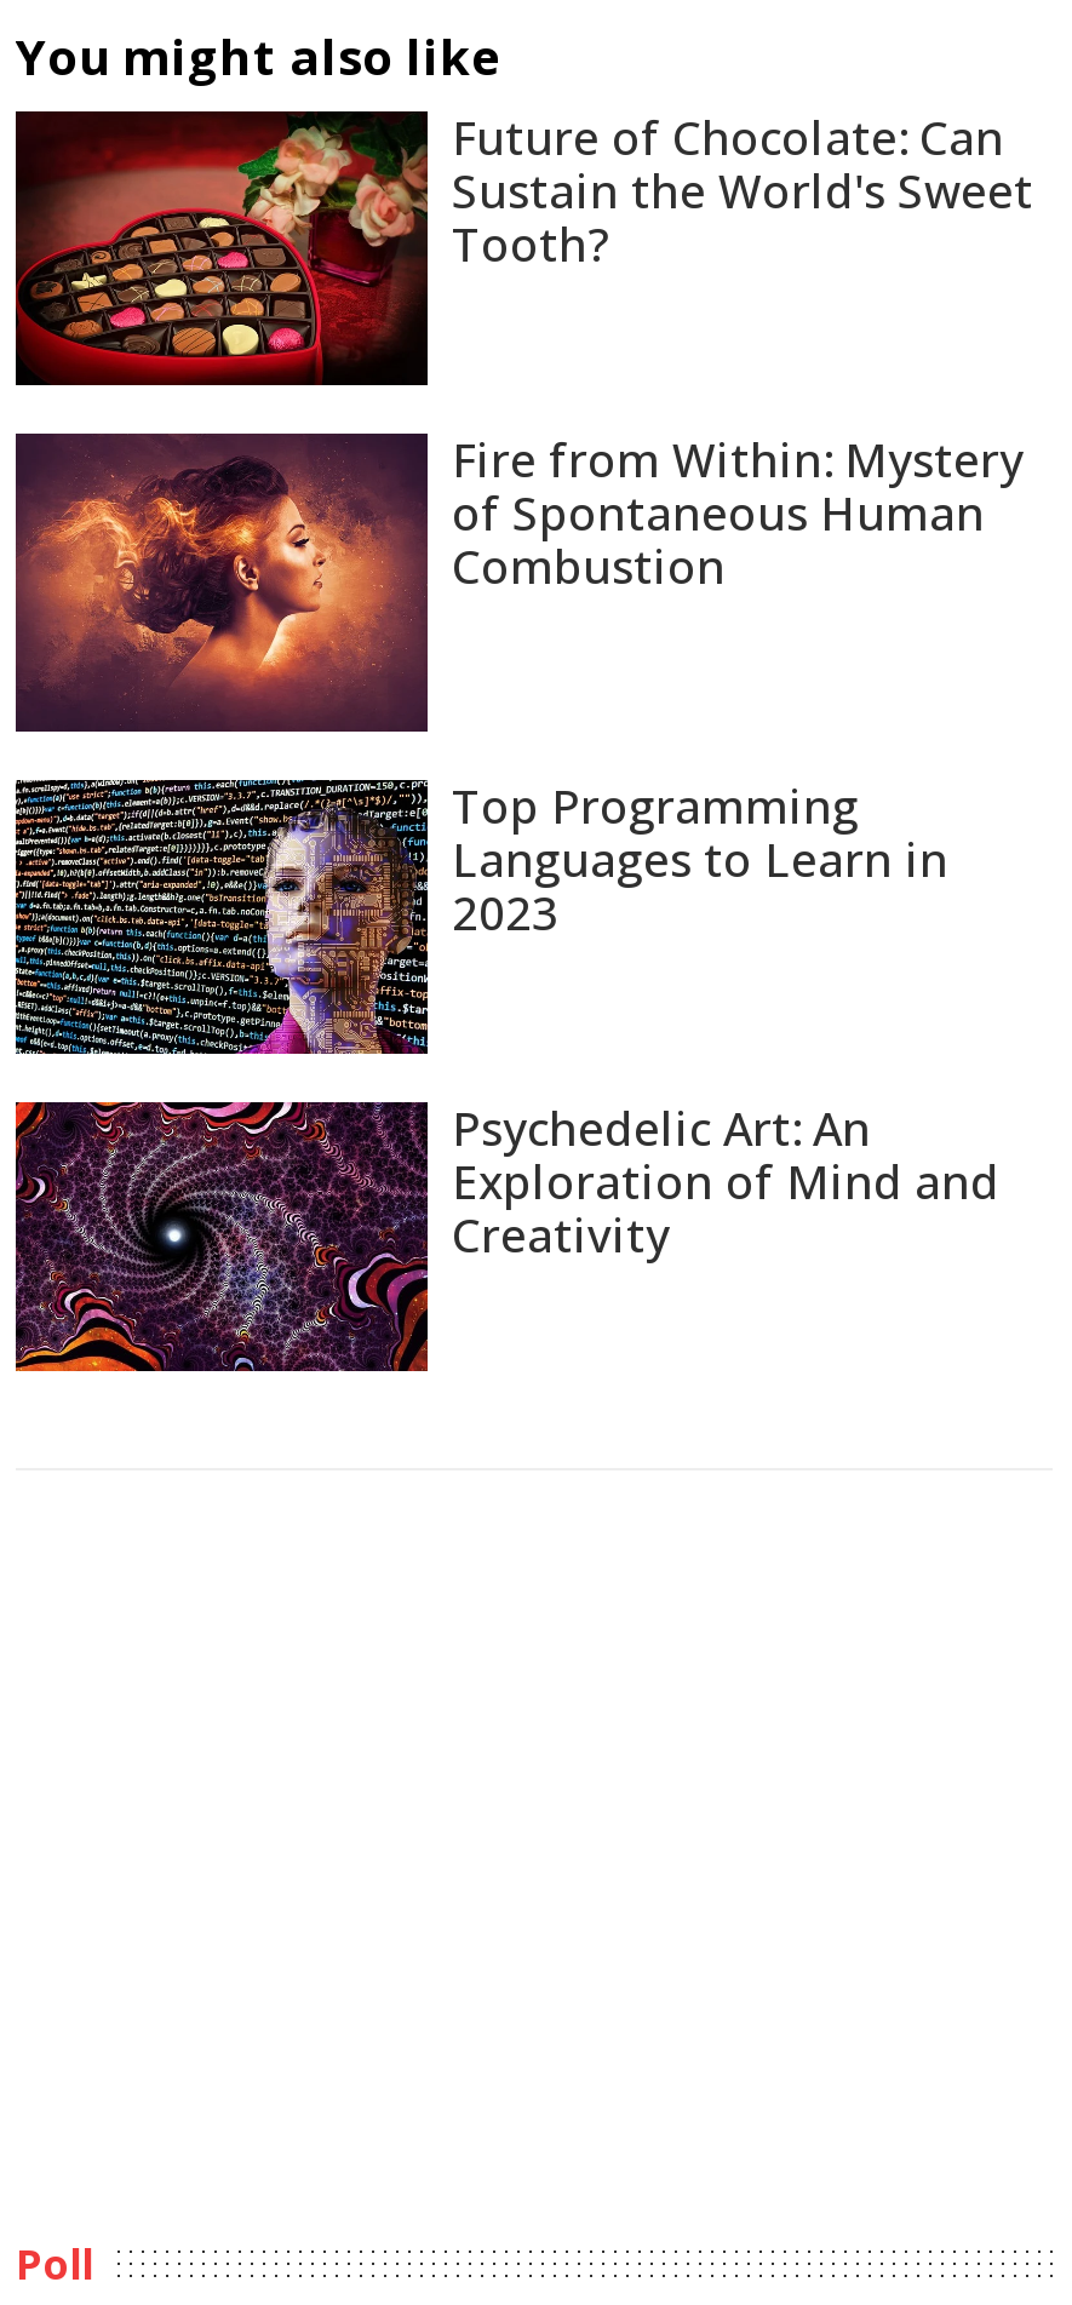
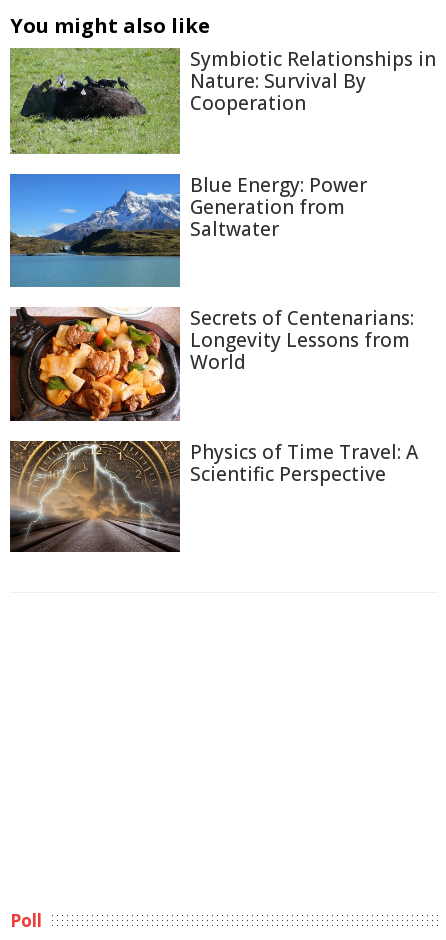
[13,107,1033,388] [image] | Future of Chocolate: Can | Sustain the World's Sweet | Tooth? -> [9,46,436,155] [image] | Symbiotic Relationships in | Nature: Survival By | Cooperation
[13,430,1024,734] [image] | Fire from Within: Mystery | of Spontaneous Human | Combustion -> [9,172,367,288] [image] | Blue Energy: Power | Generation from | Saltwater
[13,774,948,1056] [image] | Top Programming | Languages to Learn in | 2023 -> [10,305,414,422] [image] | Secrets of Centenarians: | Longevity Lessons from | World
[13,1098,999,1374] [image] | Psychedelic Art: An | Exploration of Mind and | Creativity -> [9,439,418,553] [image] | Physics of Time Travel: A | Scientific Perspective

